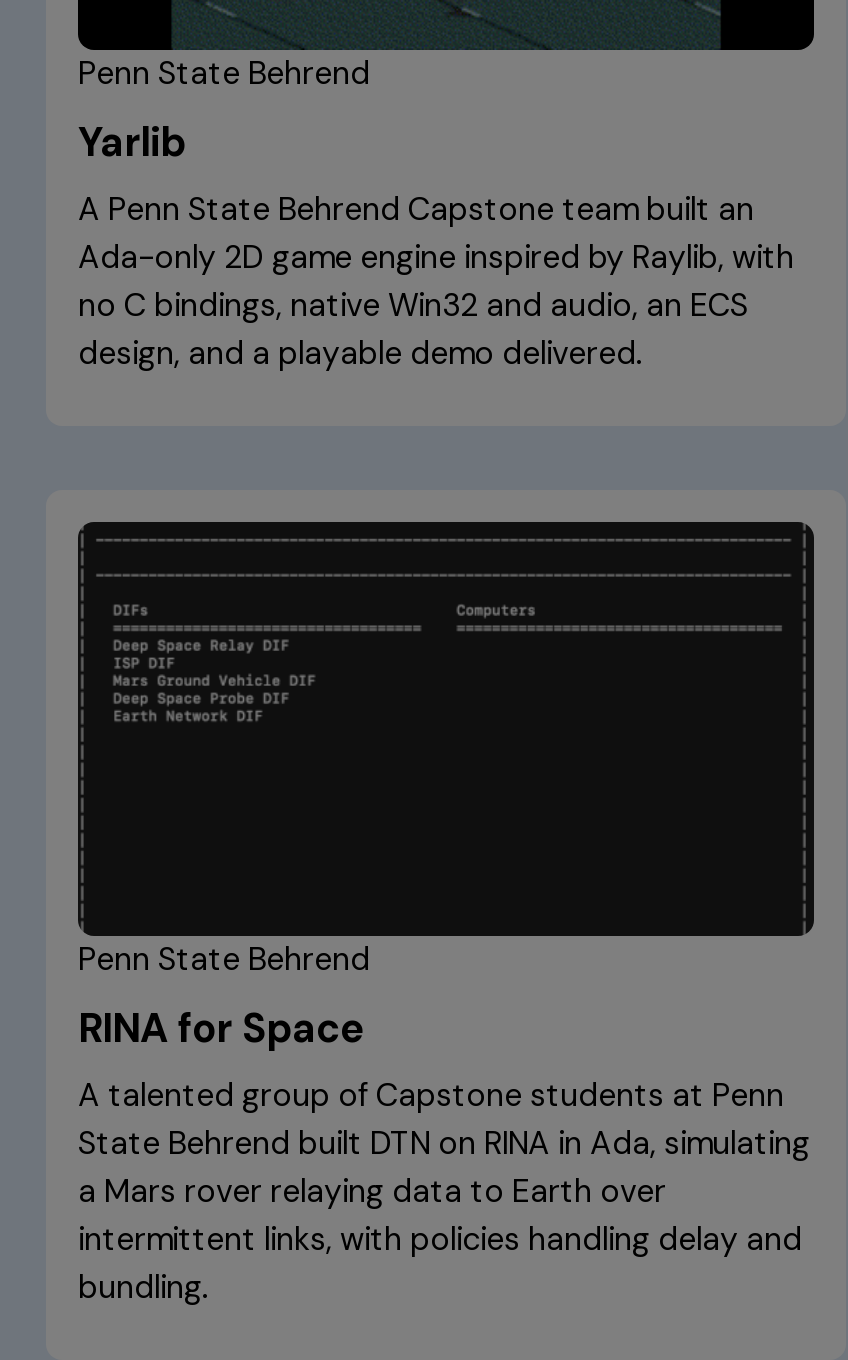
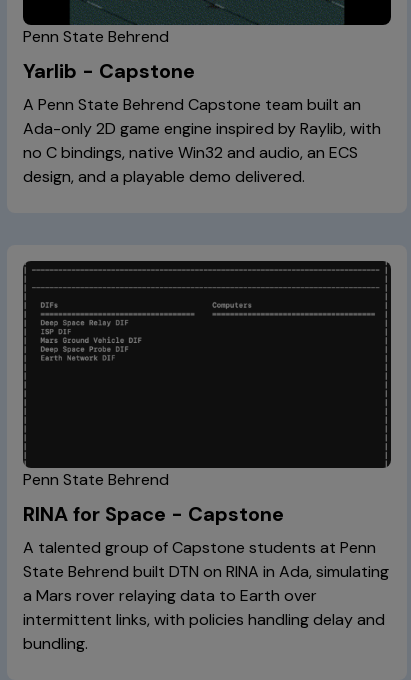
[78,117,186,169] Yarlib -> [23,58,195,84] Yarlib - Capstone
[78,1002,364,1054] RINA for Space -> [23,501,284,527] RINA for Space - Capstone

